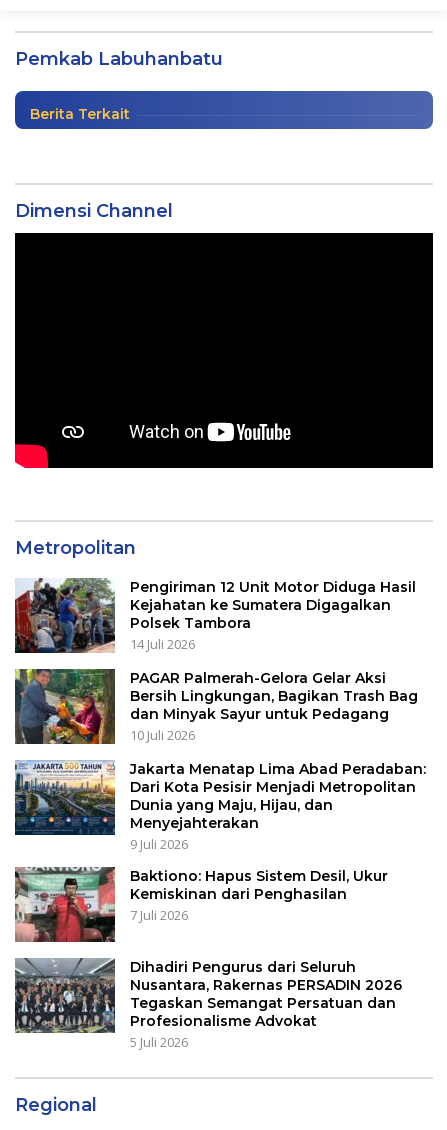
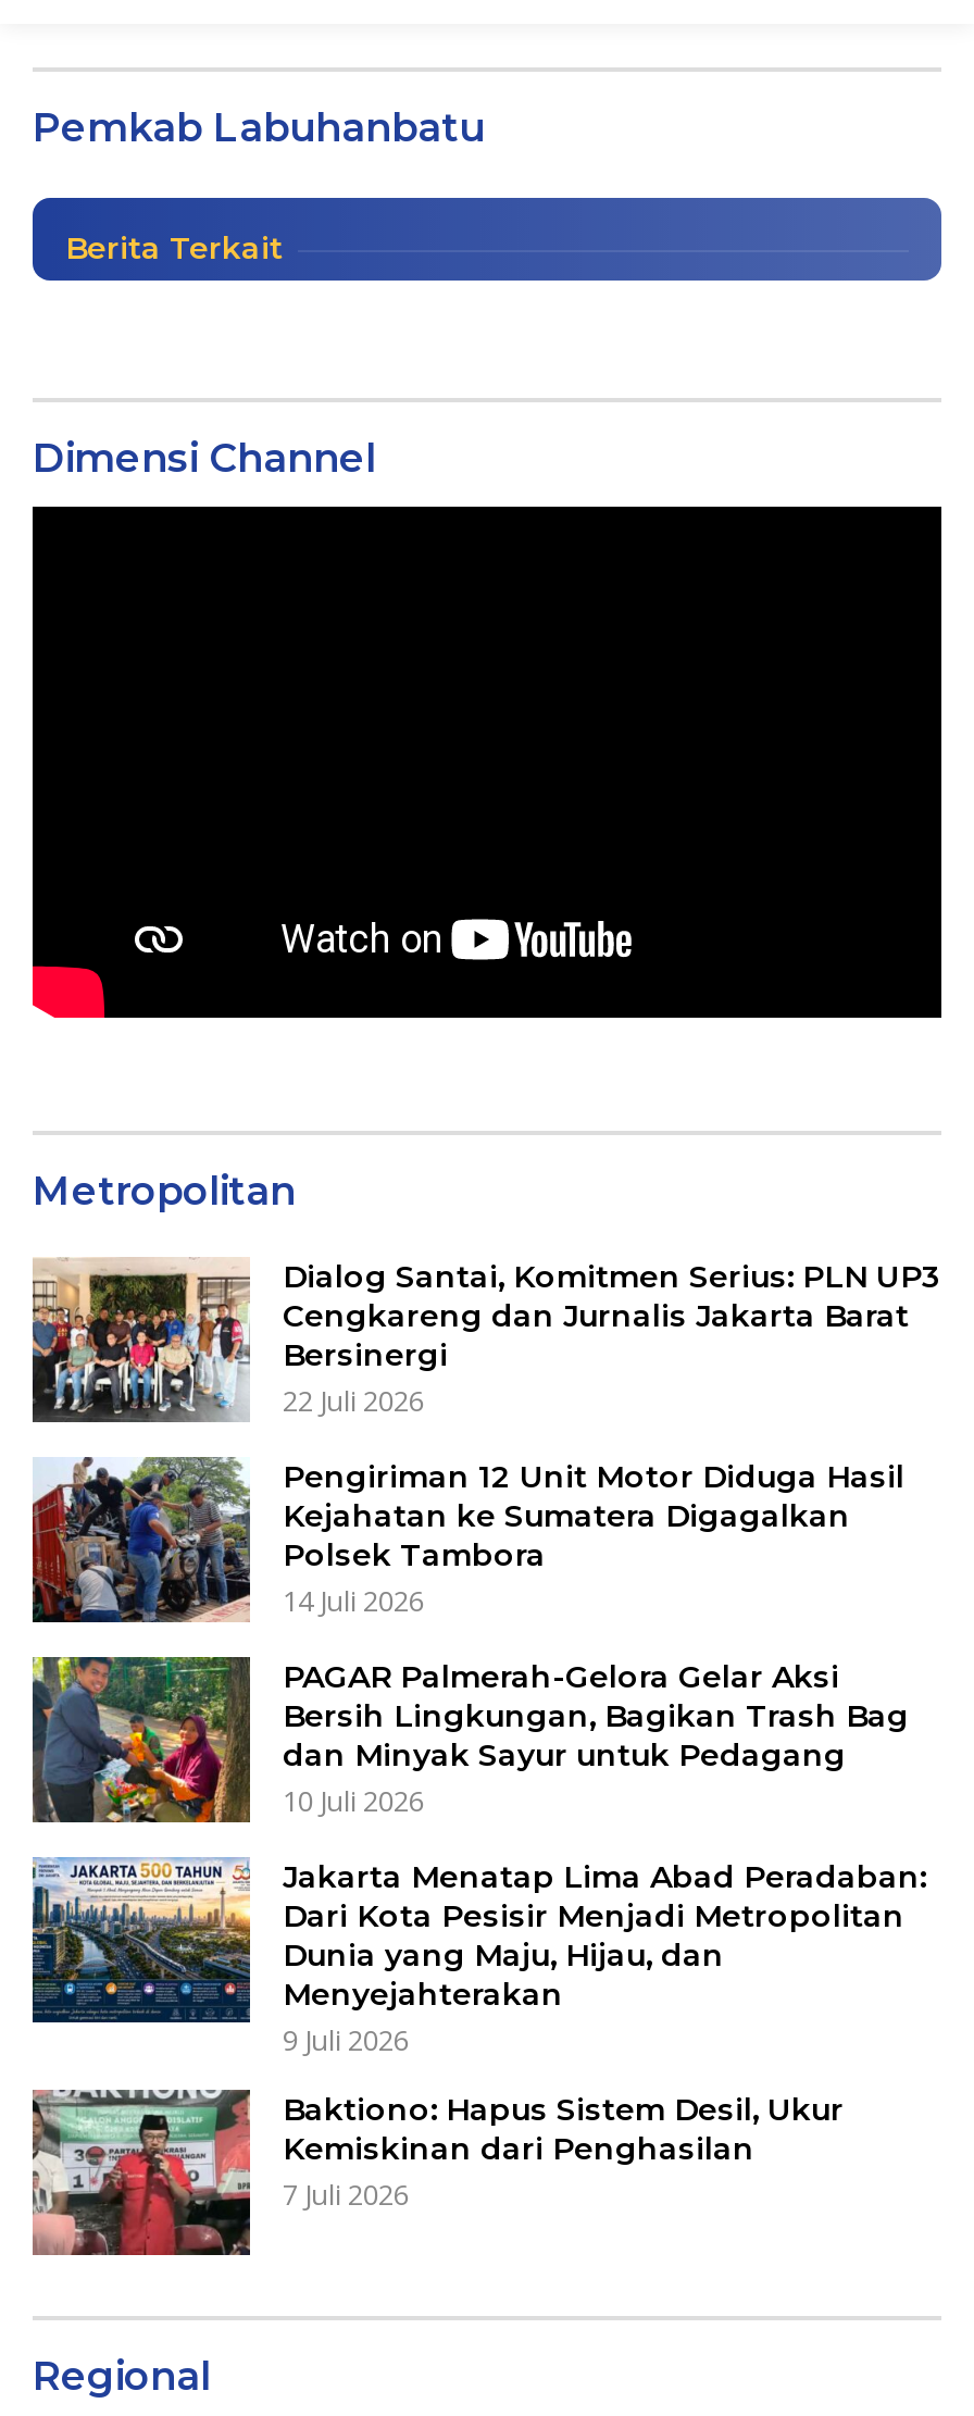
none -> [30,1256,941,1422] [image] | Dialog Santai, Komitmen Serius: PLN UP3 | Cengkareng dan Jurnalis Jakarta Barat | Bersinergi | 22 Juli 2026
moved [14,575,426,924] -> [30,1453,926,2213]: [image] | Pengiriman 12 Unit Motor Diduga Hasil | Kejahatan ke Sumatera Digagalkan | ... | Kemiskinan dari Penghasilan | 7 Juli 2026
[14,957,402,1051] [image] | Dihadiri Pengurus dari Seluruh | Nusantara, Rakernas PERSADIN 2026 | Tegaskan Semangat Persatuan dan | Profesionalisme Advokat | 5 Juli 2026 -> none

